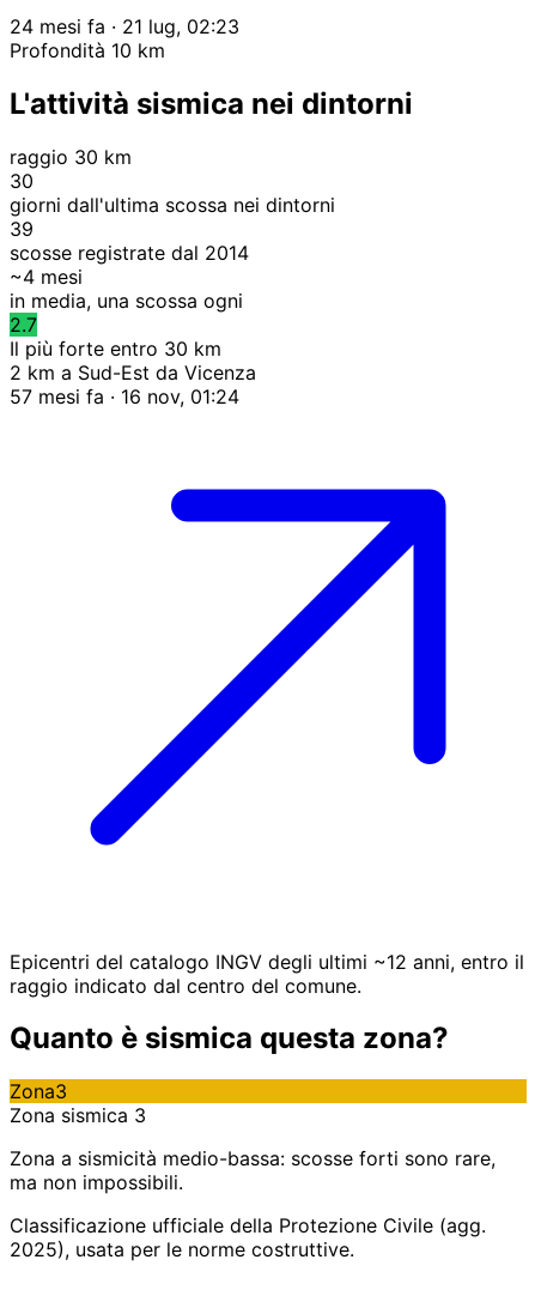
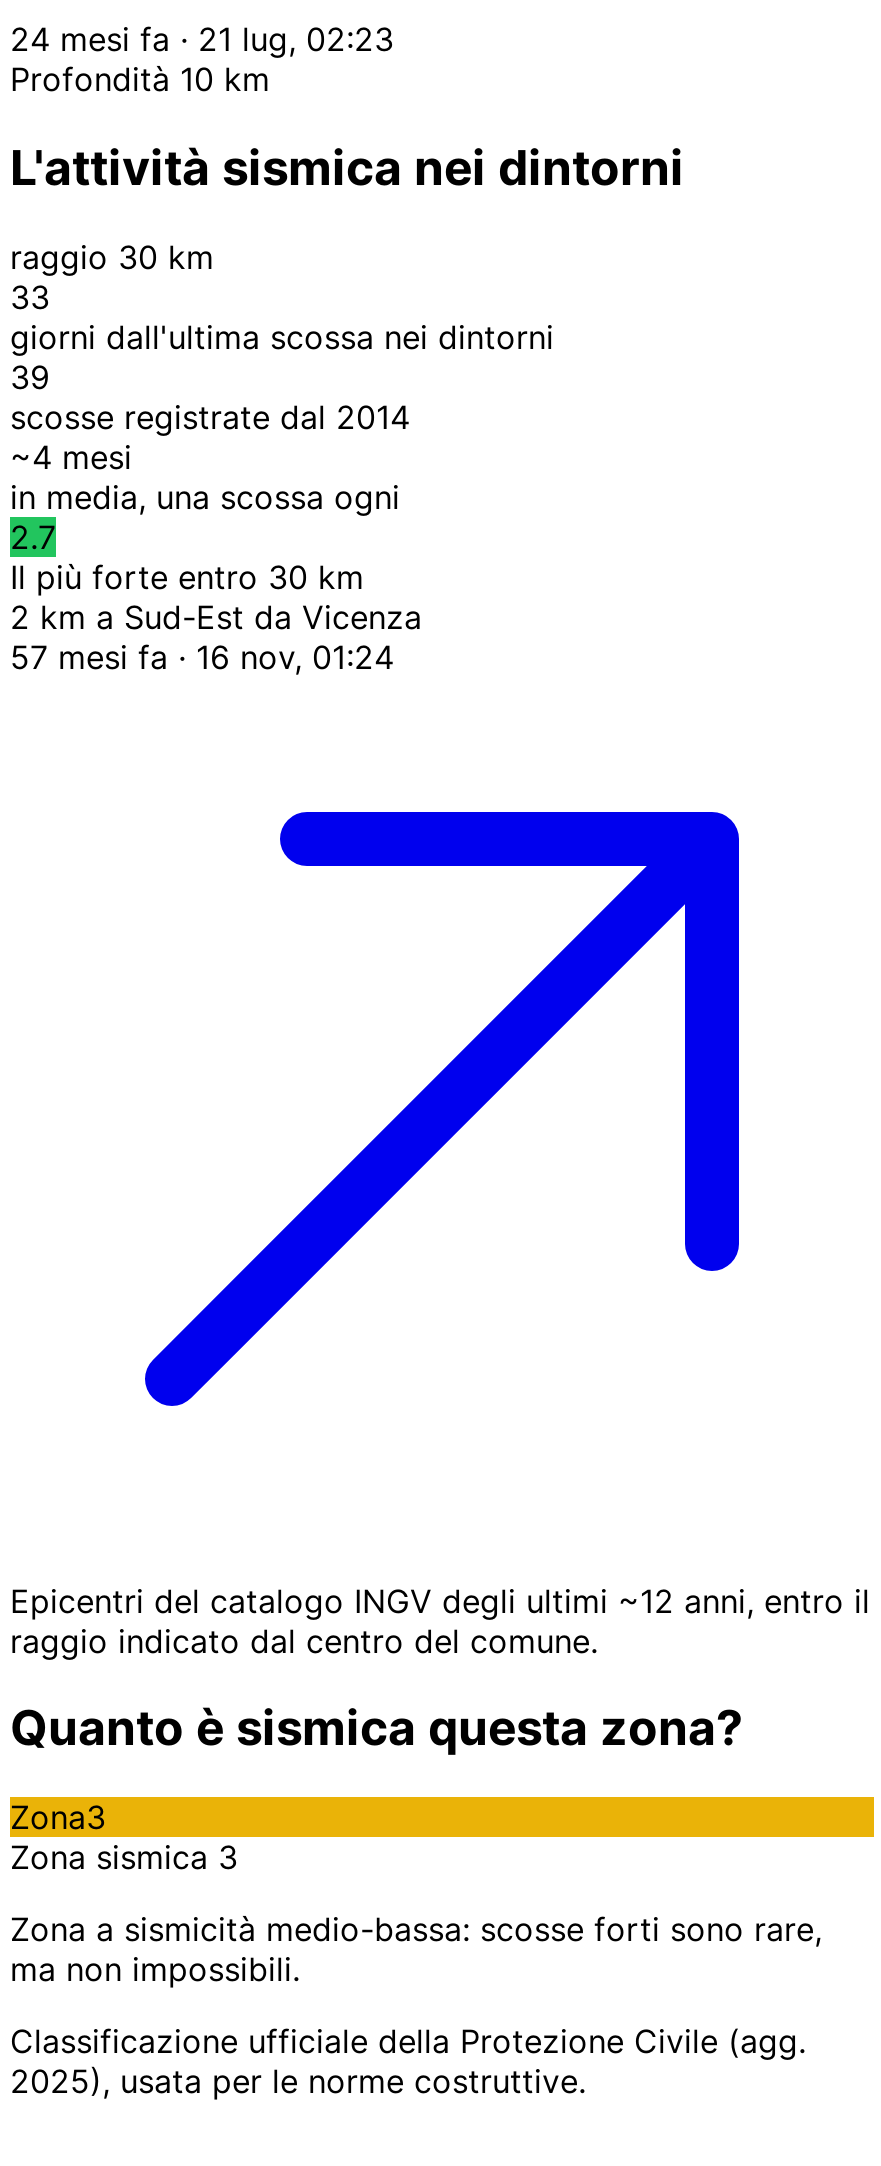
[10,168,34,192] 30 -> [10,276,50,316] 33

